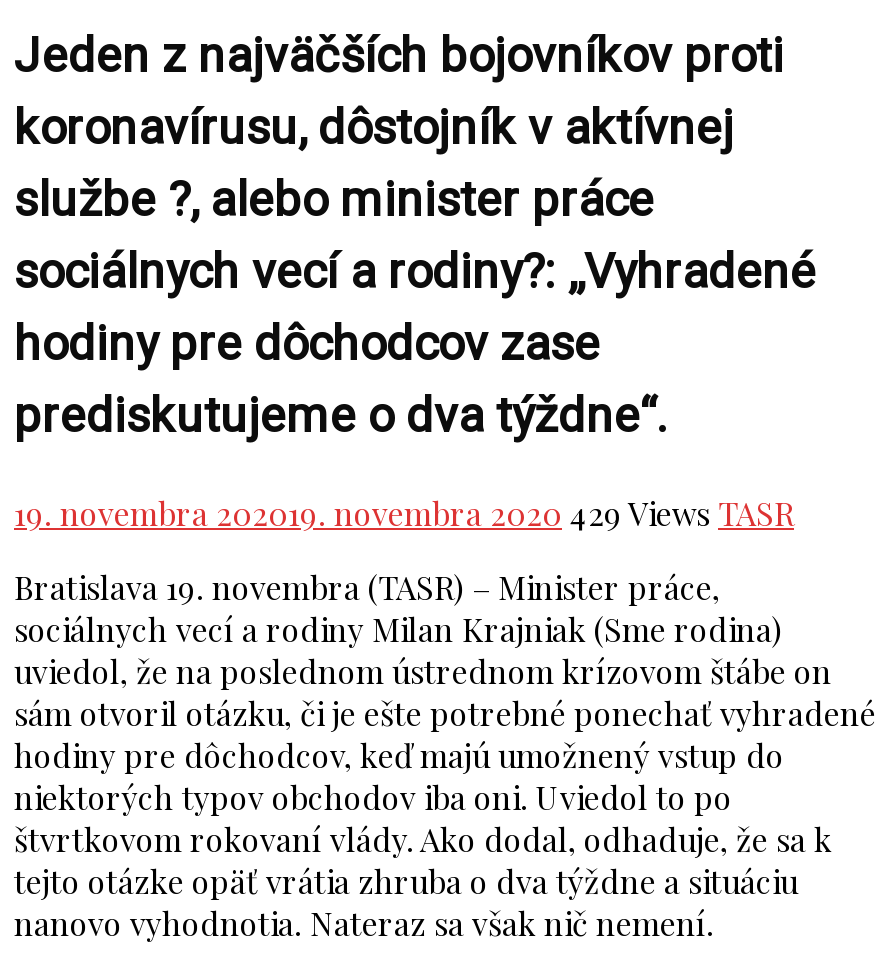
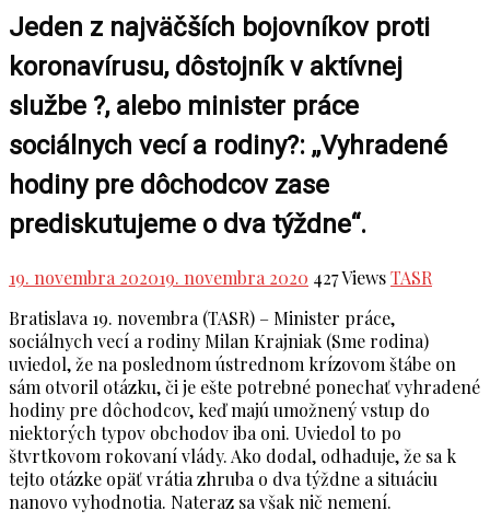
[14,491,794,533] 19. novembra 202019. novembra 2020 429 Views TASR -> [9,265,432,288] 19. novembra 202019. novembra 2020 427 Views TASR

